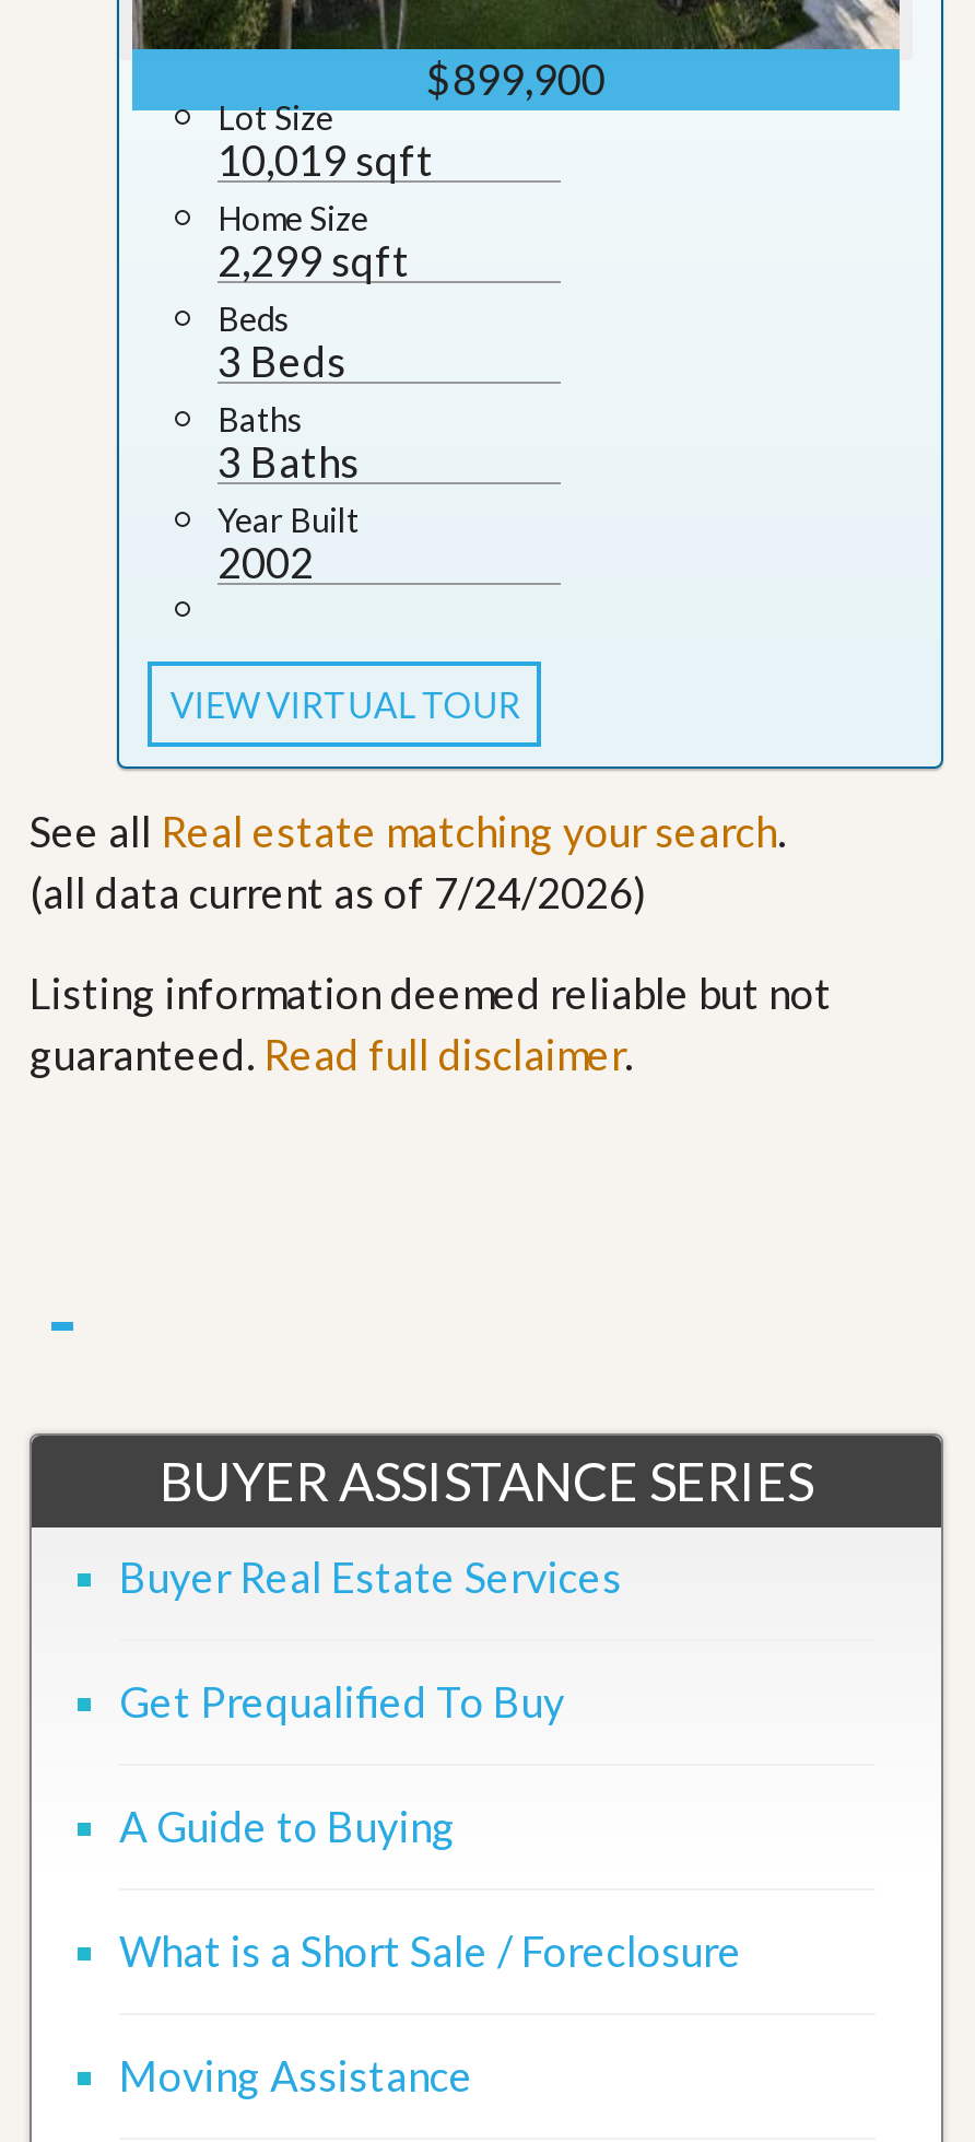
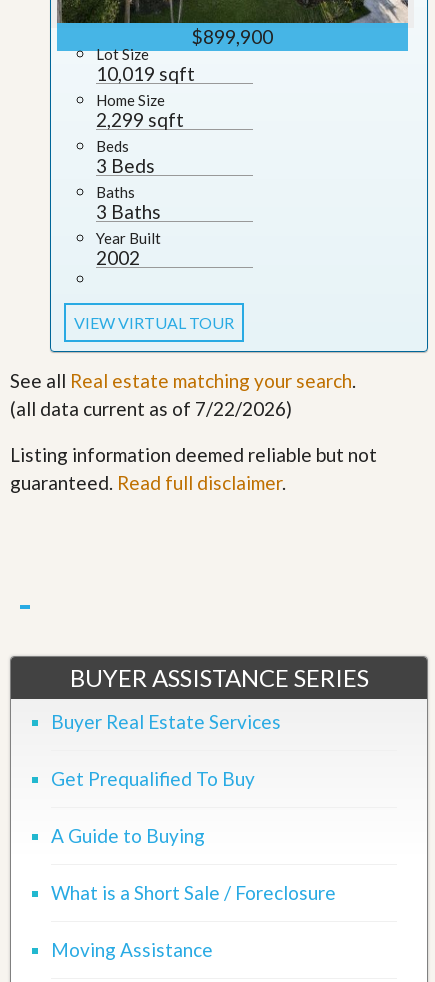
[30,867,646,917] (all data current as of 7/24/2026) -> [10,396,292,419] (all data current as of 7/22/2026)

